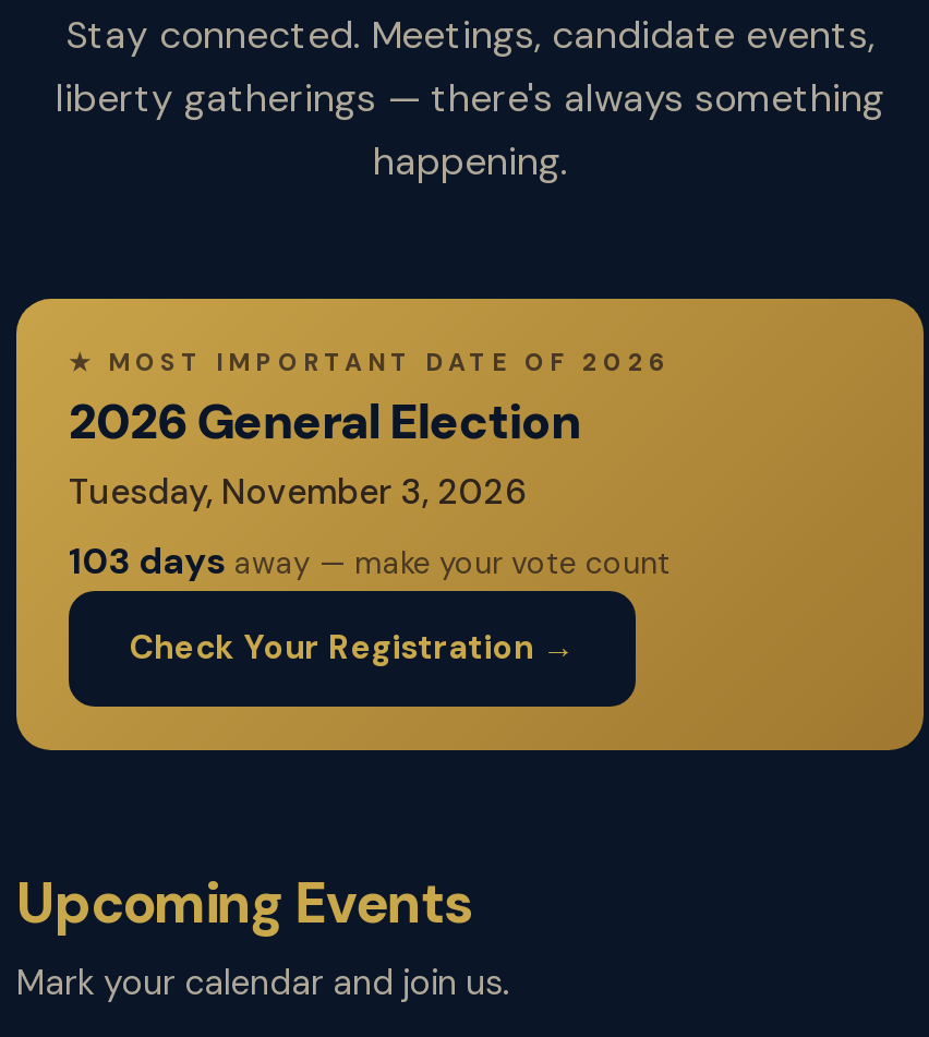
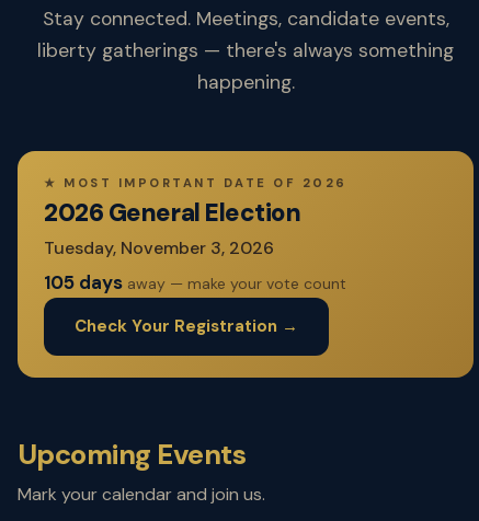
[69,536,671,584] 103 days away — make your vote count -> [44,270,346,294] 105 days away — make your vote count

